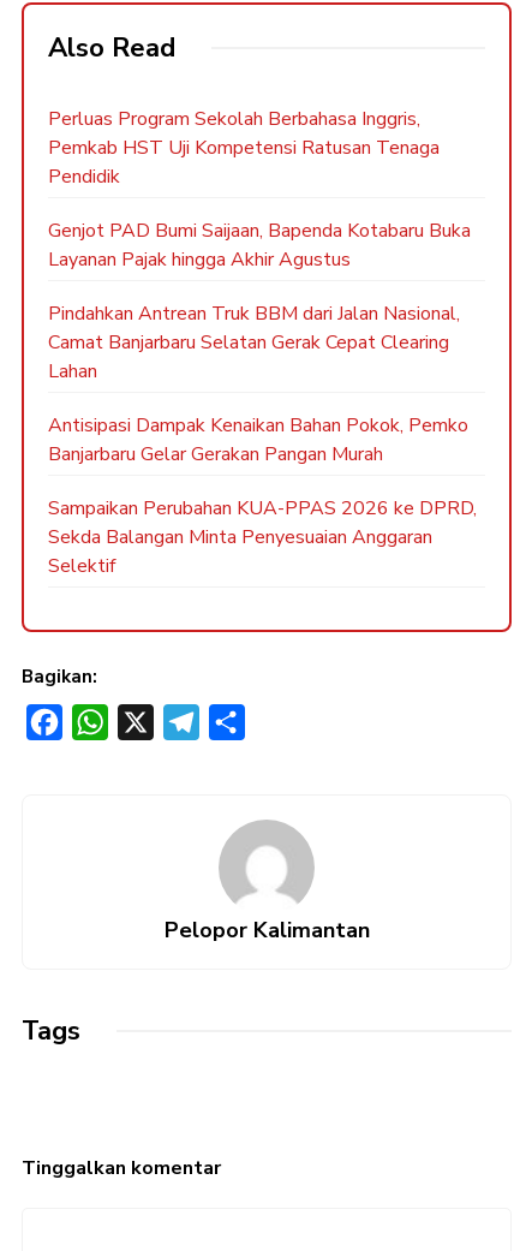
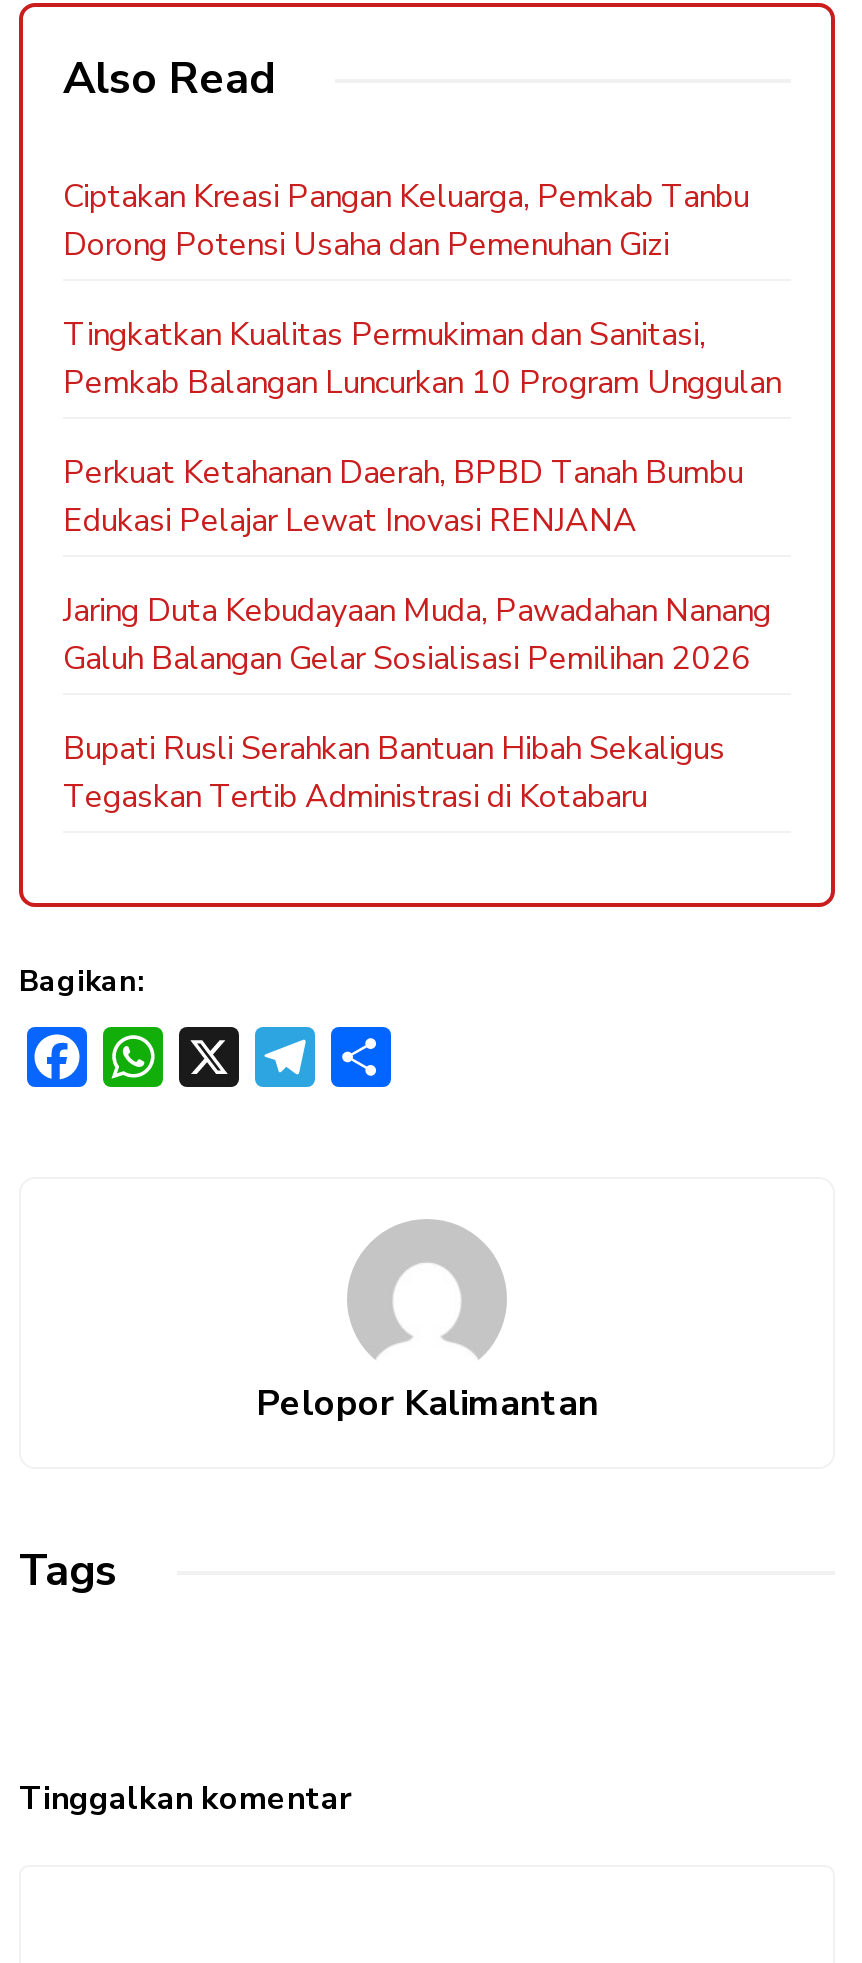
[48,105,440,189] Perluas Program Sekolah Berbahasa Inggris, | Pemkab HST Uji Kompetensi Ratusan Tenaga | Pendidik -> [63,176,749,268] Ciptakan Kreasi Pangan Keluarga, Pemkab Tanbu | Dorong Potensi Usaha dan Pemenuhan Gizi
[48,217,471,272] Genjot PAD Bumi Saijaan, Bapenda Kotabaru Buka | Layanan Pajak hingga Akhir Agustus -> [63,314,781,406] Tingkatkan Kualitas Permukiman dan Sanitasi, | Pemkab Balangan Luncurkan 10 Program Unggulan
[48,300,460,384] Pindahkan Antrean Truk BBM dari Jalan Nasional, | Camat Banjarbaru Selatan Gerak Cepat Clearing | Lahan -> [63,452,743,544] Perkuat Ketahanan Daerah, BPBD Tanah Bumbu | Edukasi Pelajar Lewat Inovasi RENJANA
[48,412,468,467] Antisipasi Dampak Kenaikan Bahan Pokok, Pemko | Banjarbaru Gelar Gerakan Pangan Murah -> [63,590,771,682] Jaring Duta Kebudayaan Muda, Pawadahan Nanang | Galuh Balangan Gelar Sosialisasi Pemilihan 2026
[48,495,477,579] Sampaikan Perubahan KUA-PPAS 2026 ke DPRD, | Sekda Balangan Minta Penyesuaian Anggaran | Selektif -> [63,728,725,820] Bupati Rusli Serahkan Bantuan Hibah Sekaligus | Tegaskan Tertib Administrasi di Kotabaru

